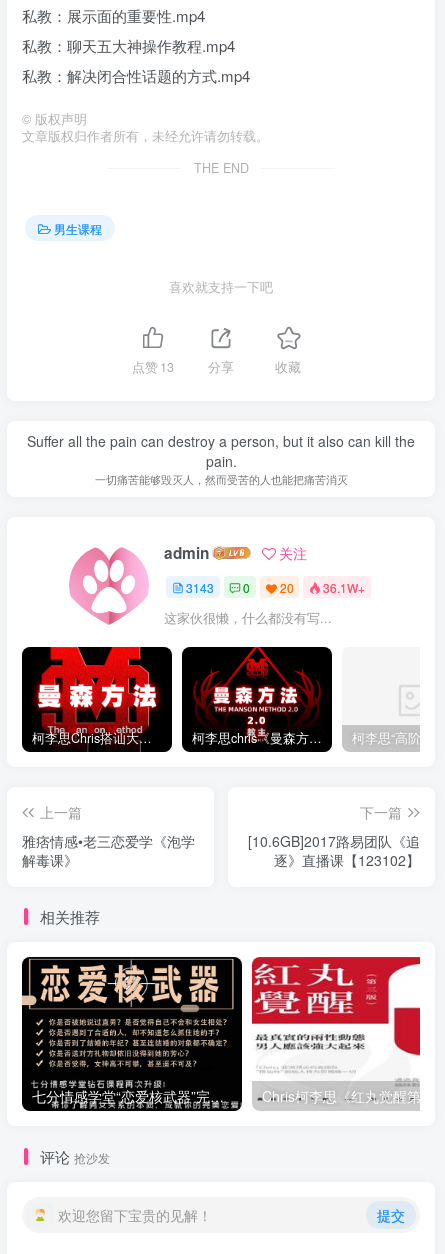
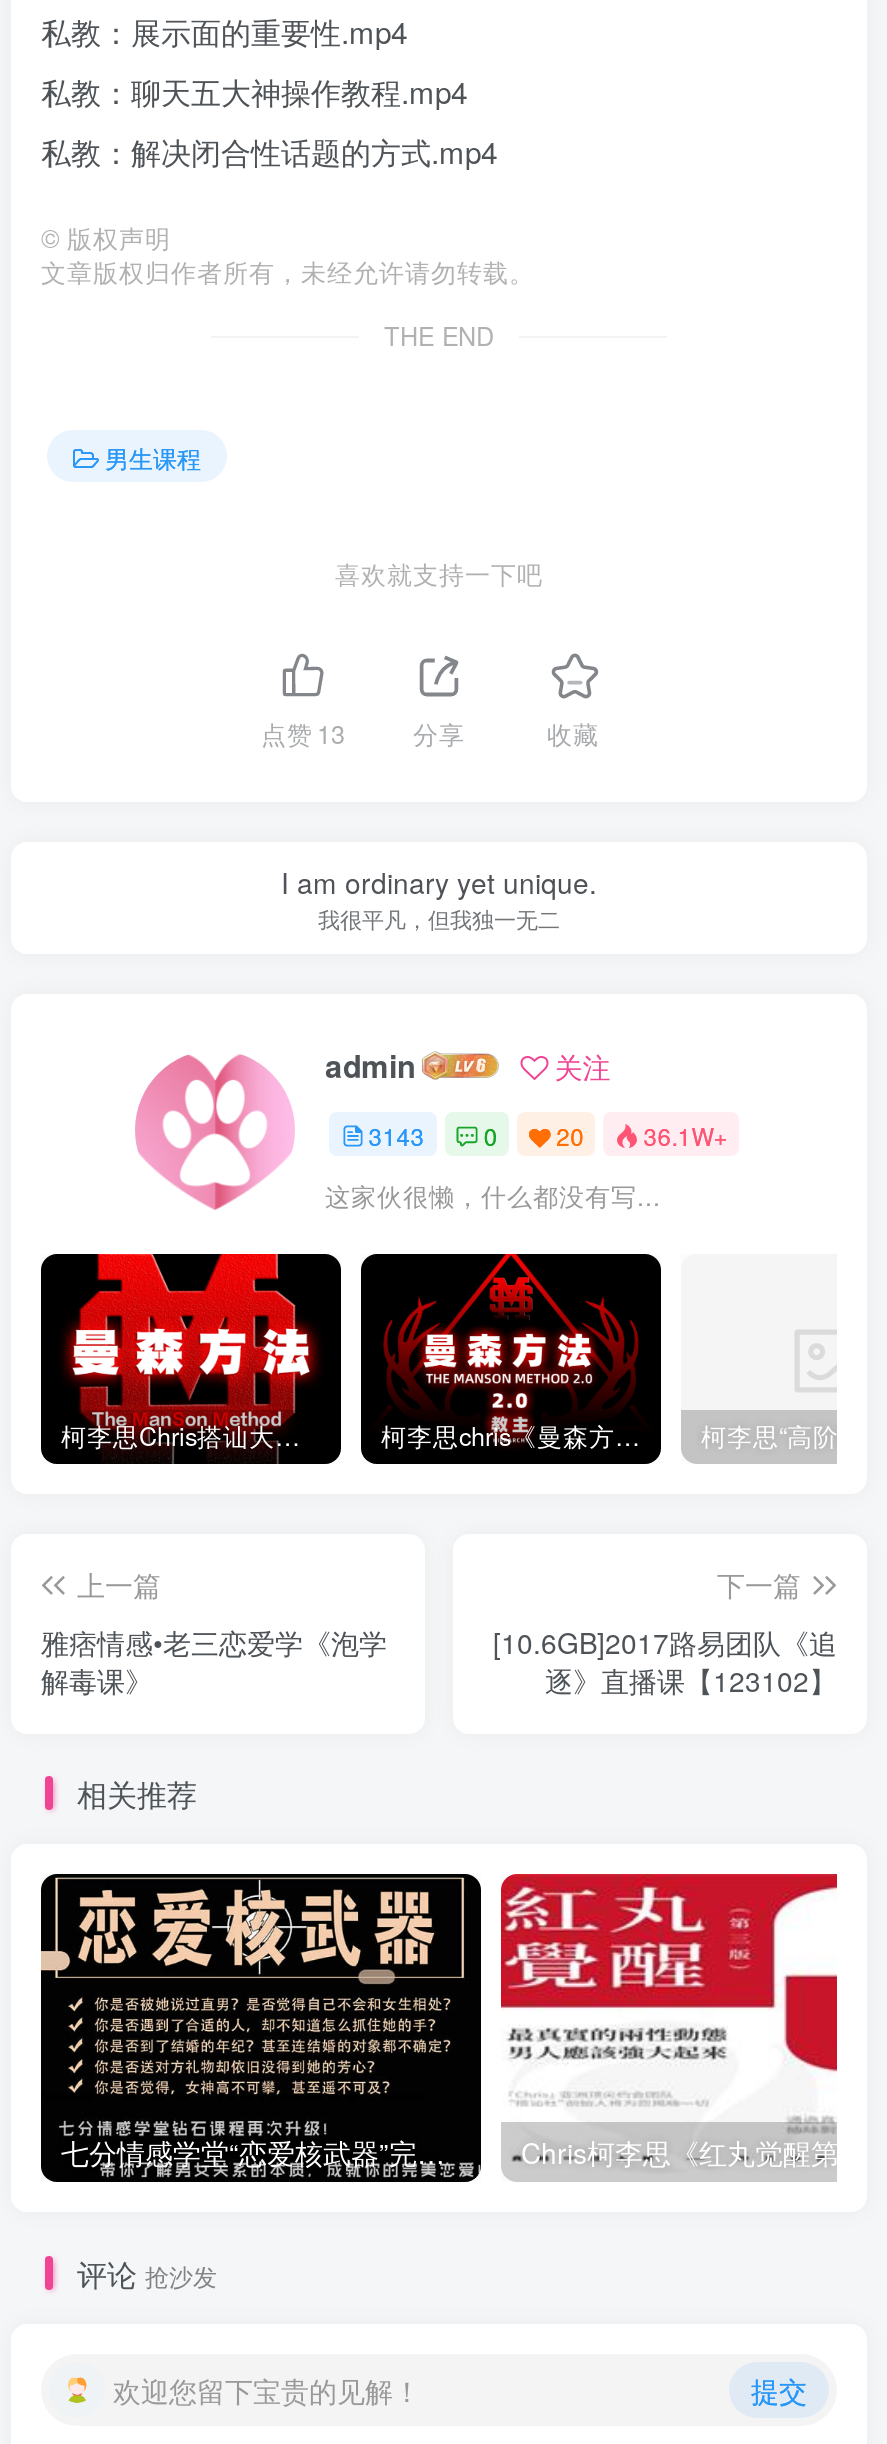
[27,431,415,487] Suffer all the pain can destroy a person, but it also can kill the | pain. | 一切痛苦能够毁灭人，然而受苦的人也能把痛苦消灭 -> [281,862,597,934] I am ordinary yet unique. | 我很平凡，但我独一无二

